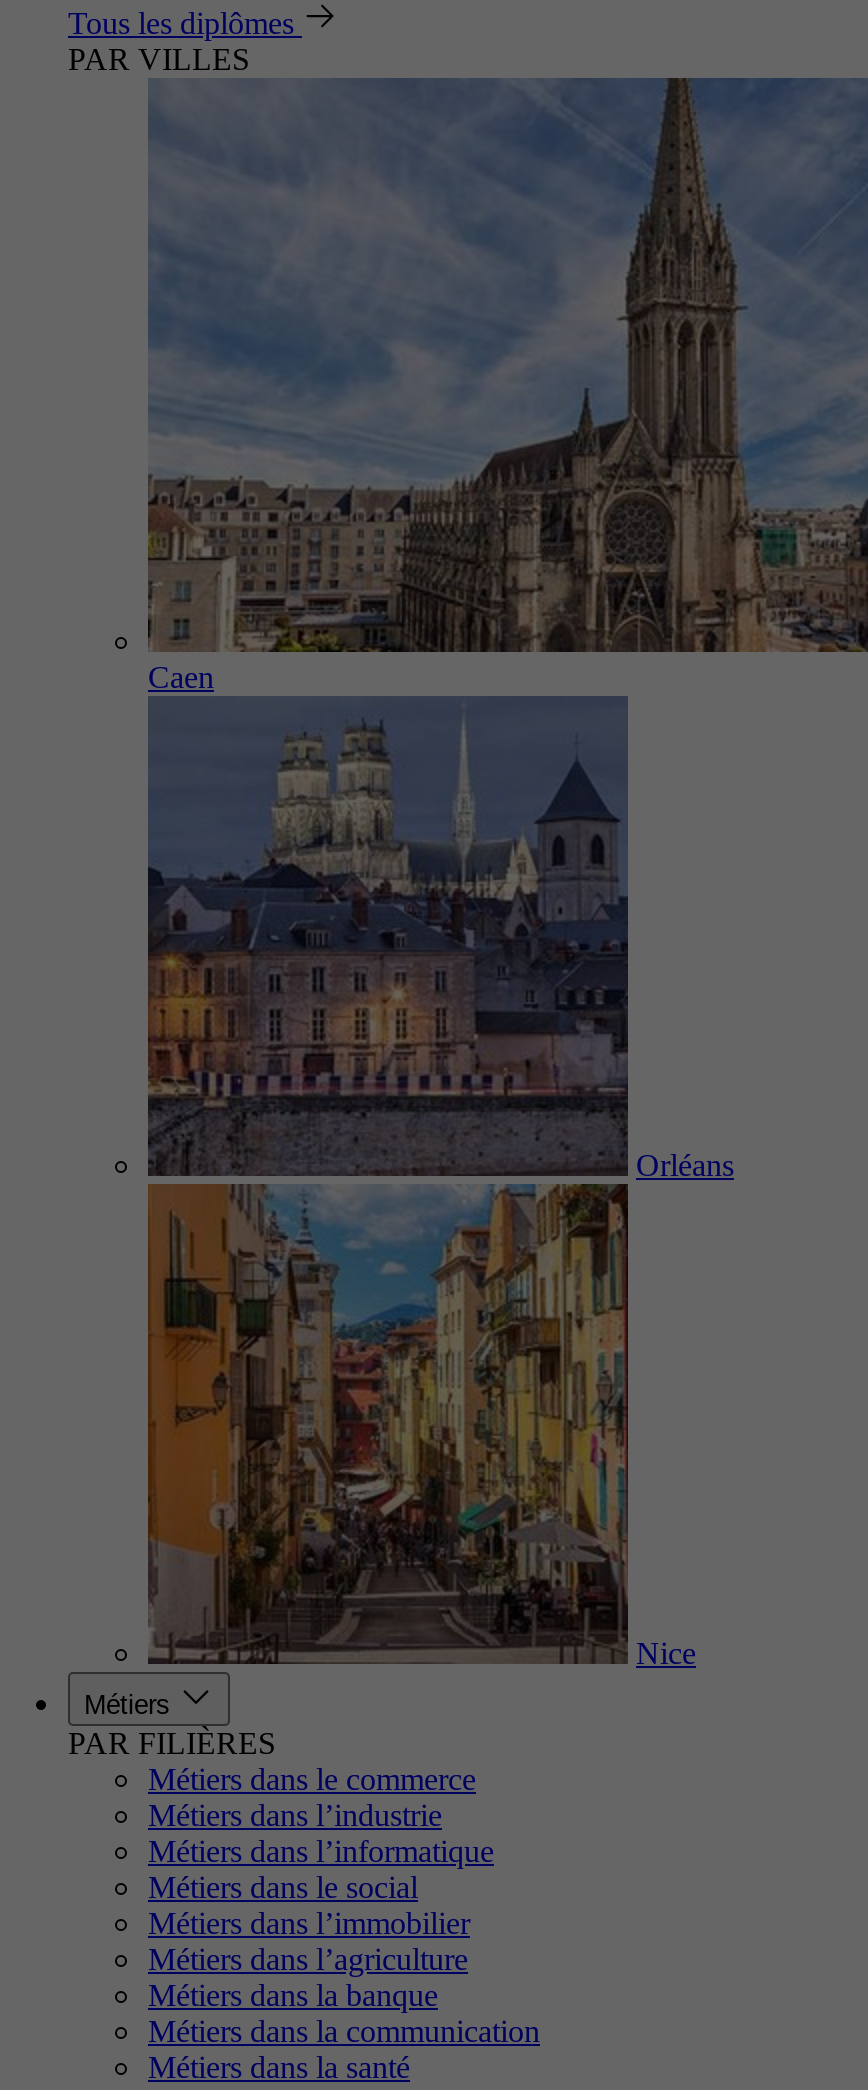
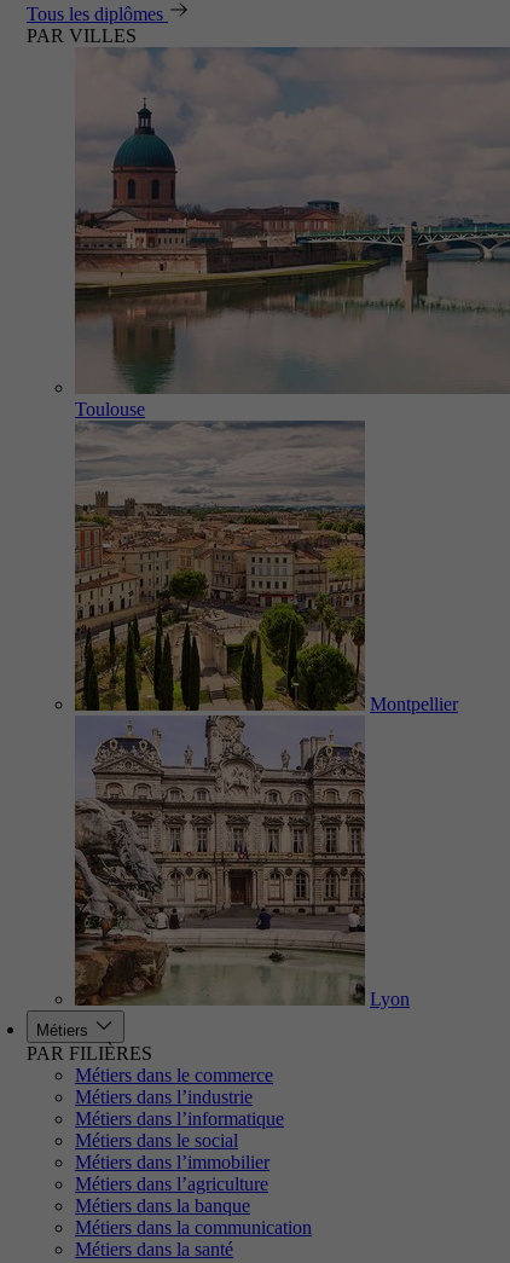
[146,78,862,694] [image] | Caen -> [74,47,506,419] [image] | Toulouse
[146,696,734,1666] [image] | Orléans -> [74,421,458,1007] [image] | Montpellier
[636,1636,696,1670] Nice -> [370,989,410,1009] Lyon

